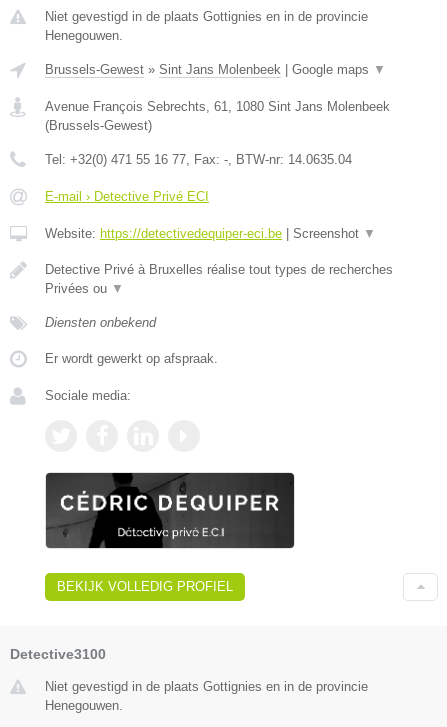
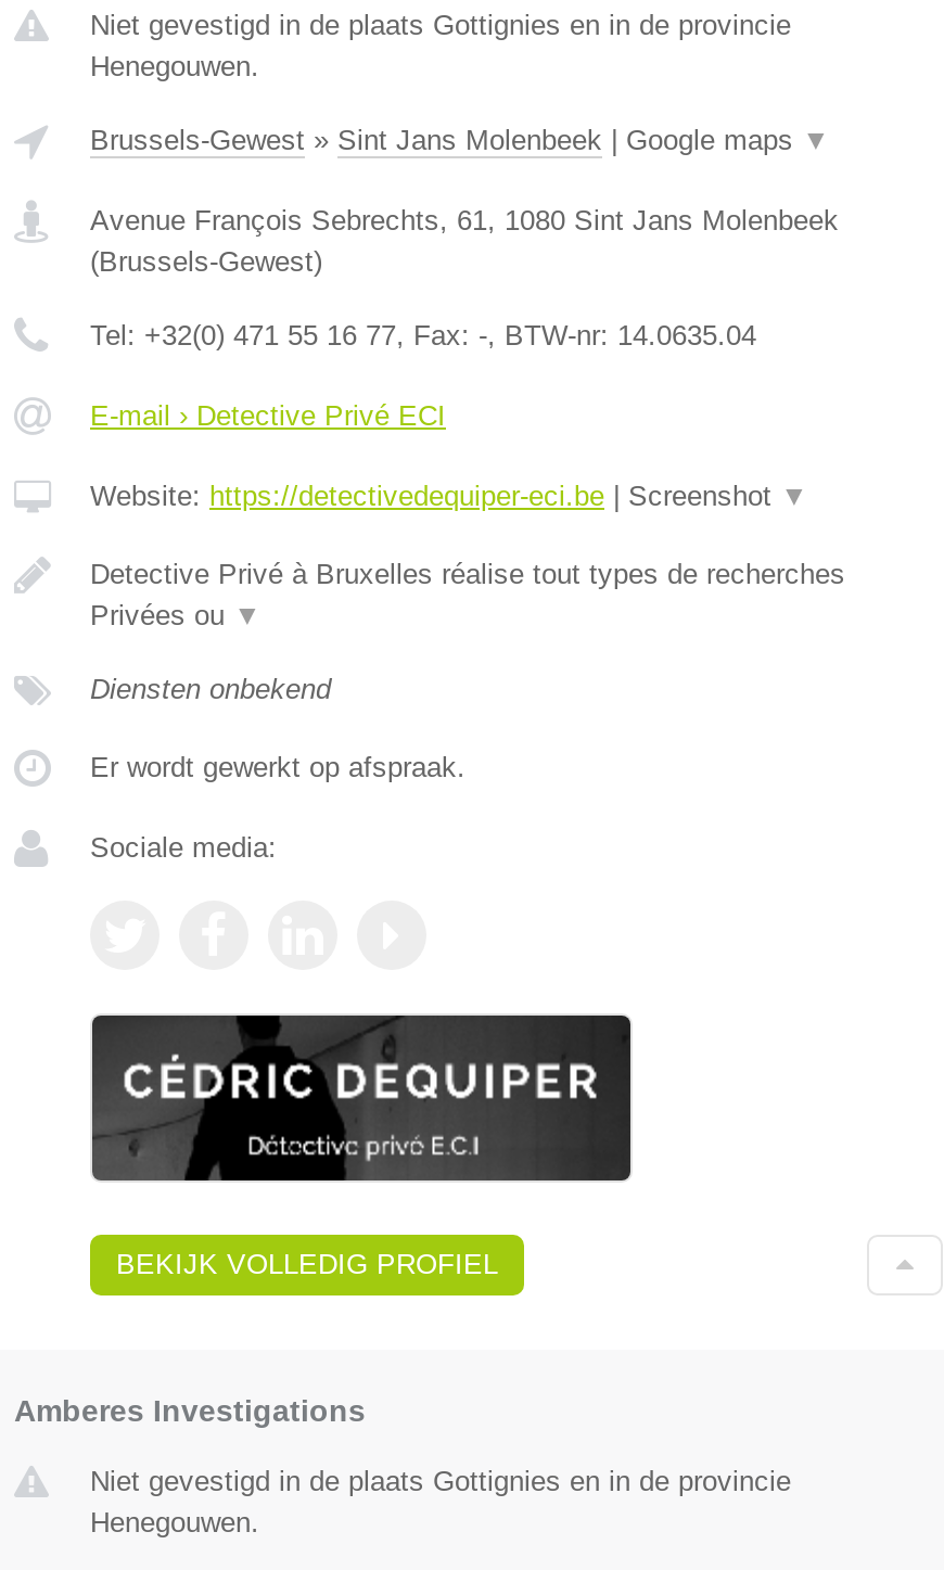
[10,646,106,662] Detective3100 -> [14,1393,366,1428] Amberes Investigations

